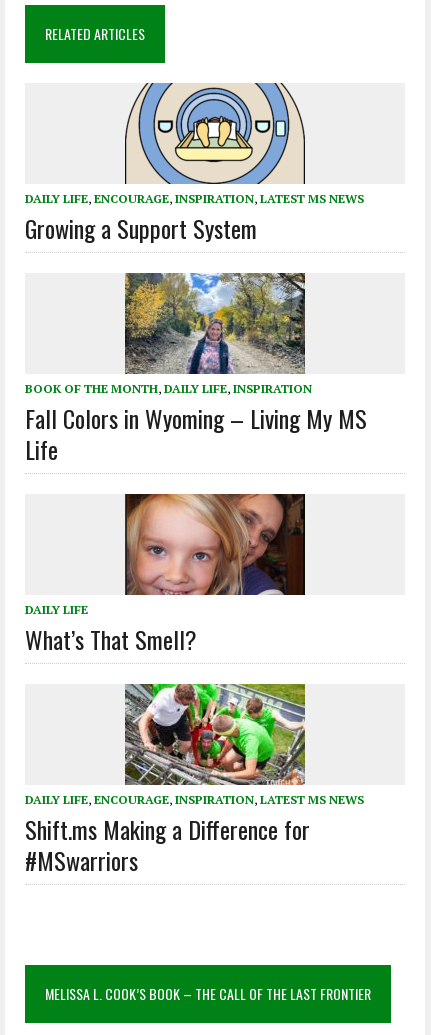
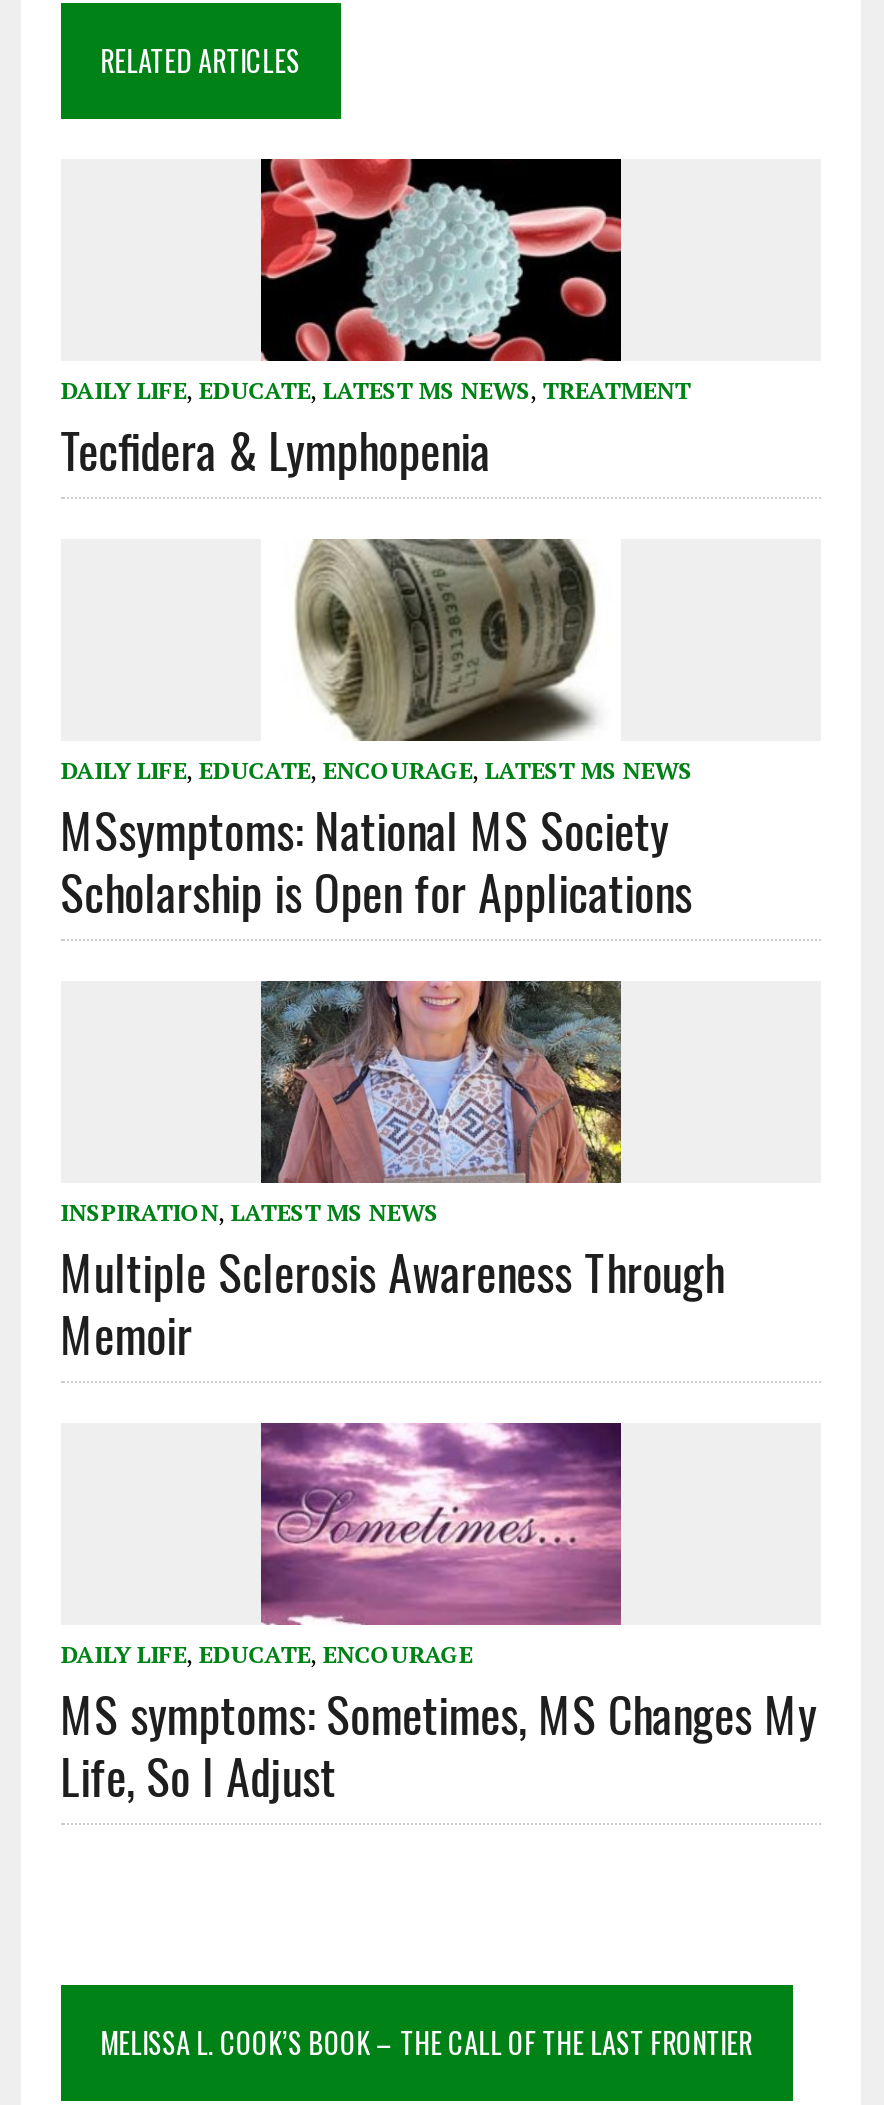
[25,82,364,246] [image] | DAILY LIFE, ENCOURAGE, INSPIRATION, LATEST MS NEWS | Growing a Support System -> [60,157,690,485] [image] | DAILY LIFE, EDUCATE, LATEST MS NEWS, TREATMENT | Tecfidera & Lymphopenia
[25,272,367,467] [image] | BOOK OF THE MONTH, DAILY LIFE, INSPIRATION | Fall Colors in Wyoming – Living My MS | Life -> [60,539,692,927] [image] | DAILY LIFE, EDUCATE, ENCOURAGE, LATEST MS NEWS | MSsymptoms: National MS Society | Scholarship is Open for Applications
[25,493,306,657] [image] | DAILY LIFE | What’s That Smell? -> [60,979,724,1370] [image] | INSPIRATION, LATEST MS NEWS | Multiple Sclerosis Awareness Through | Memoir
[25,683,364,878] [image] | DAILY LIFE, ENCOURAGE, INSPIRATION, LATEST MS NEWS | Shift.ms Making a Difference for | #MSwarriors -> [60,1421,816,1812] [image] | DAILY LIFE, EDUCATE, ENCOURAGE | MS symptoms: Sometimes, MS Changes My | Life, So I Adjust

